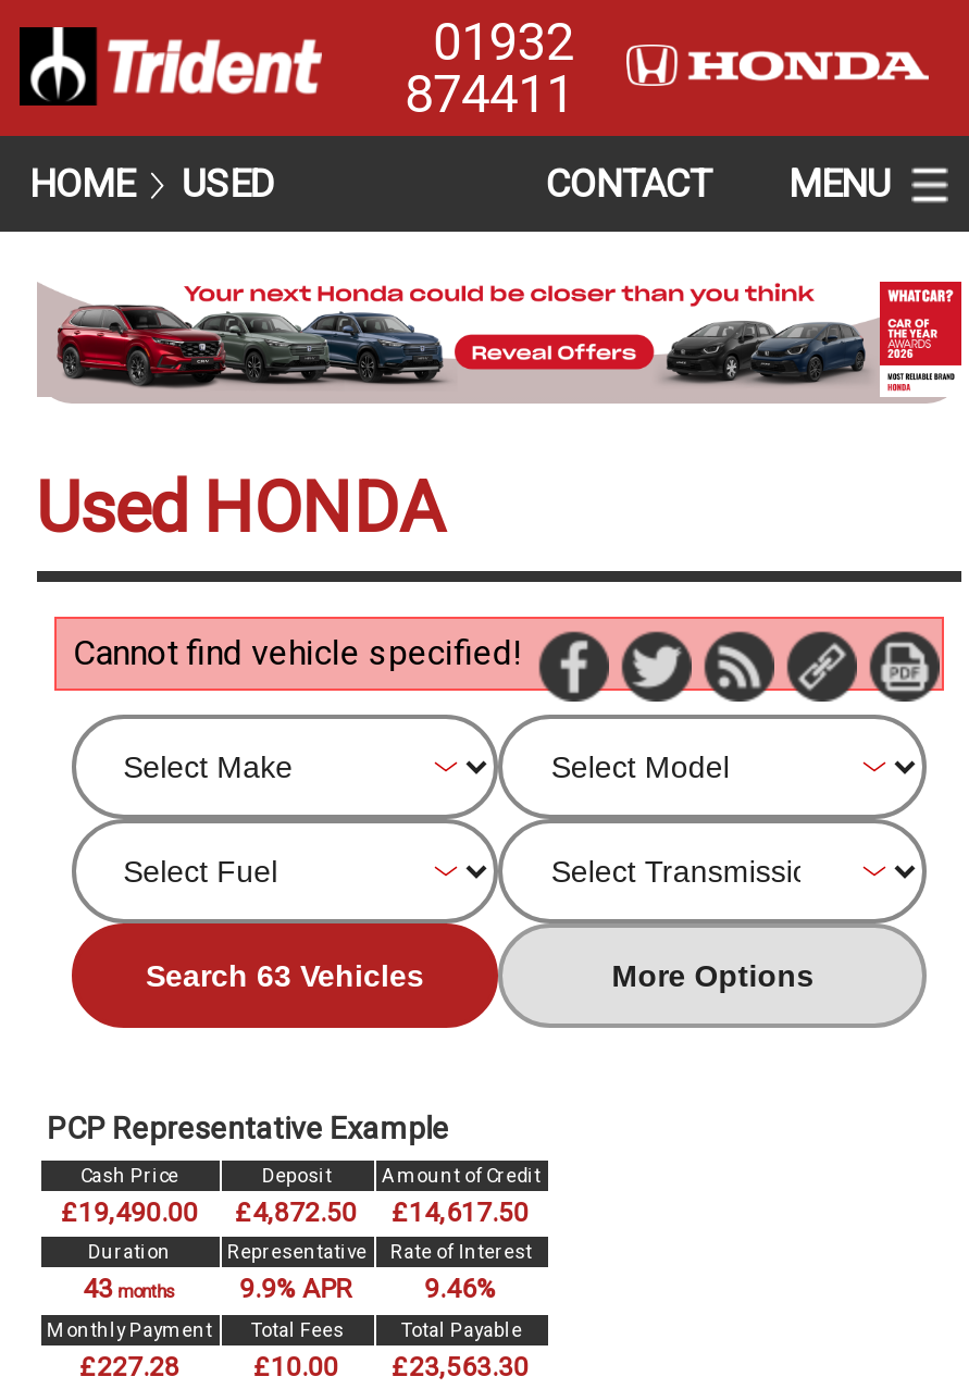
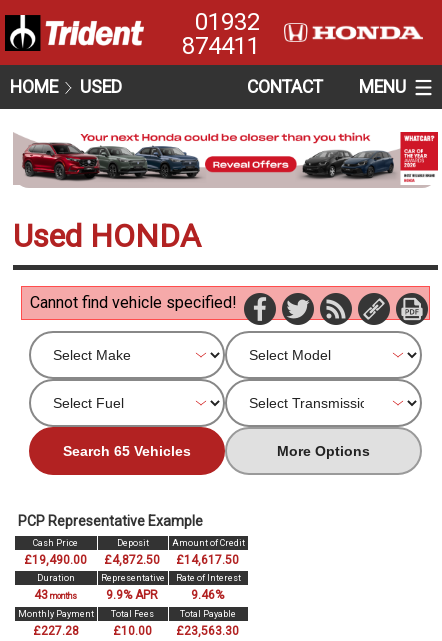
[146,959,424,994] Search 63 Vehicles -> [63,443,191,459] Search 65 Vehicles

